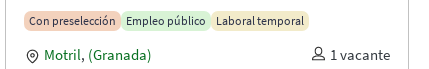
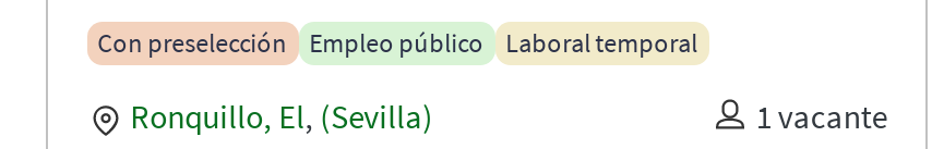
[44,45,152,64] Motril, (Granada) -> [130,96,433,138] Ronquillo, El, (Sevilla)

